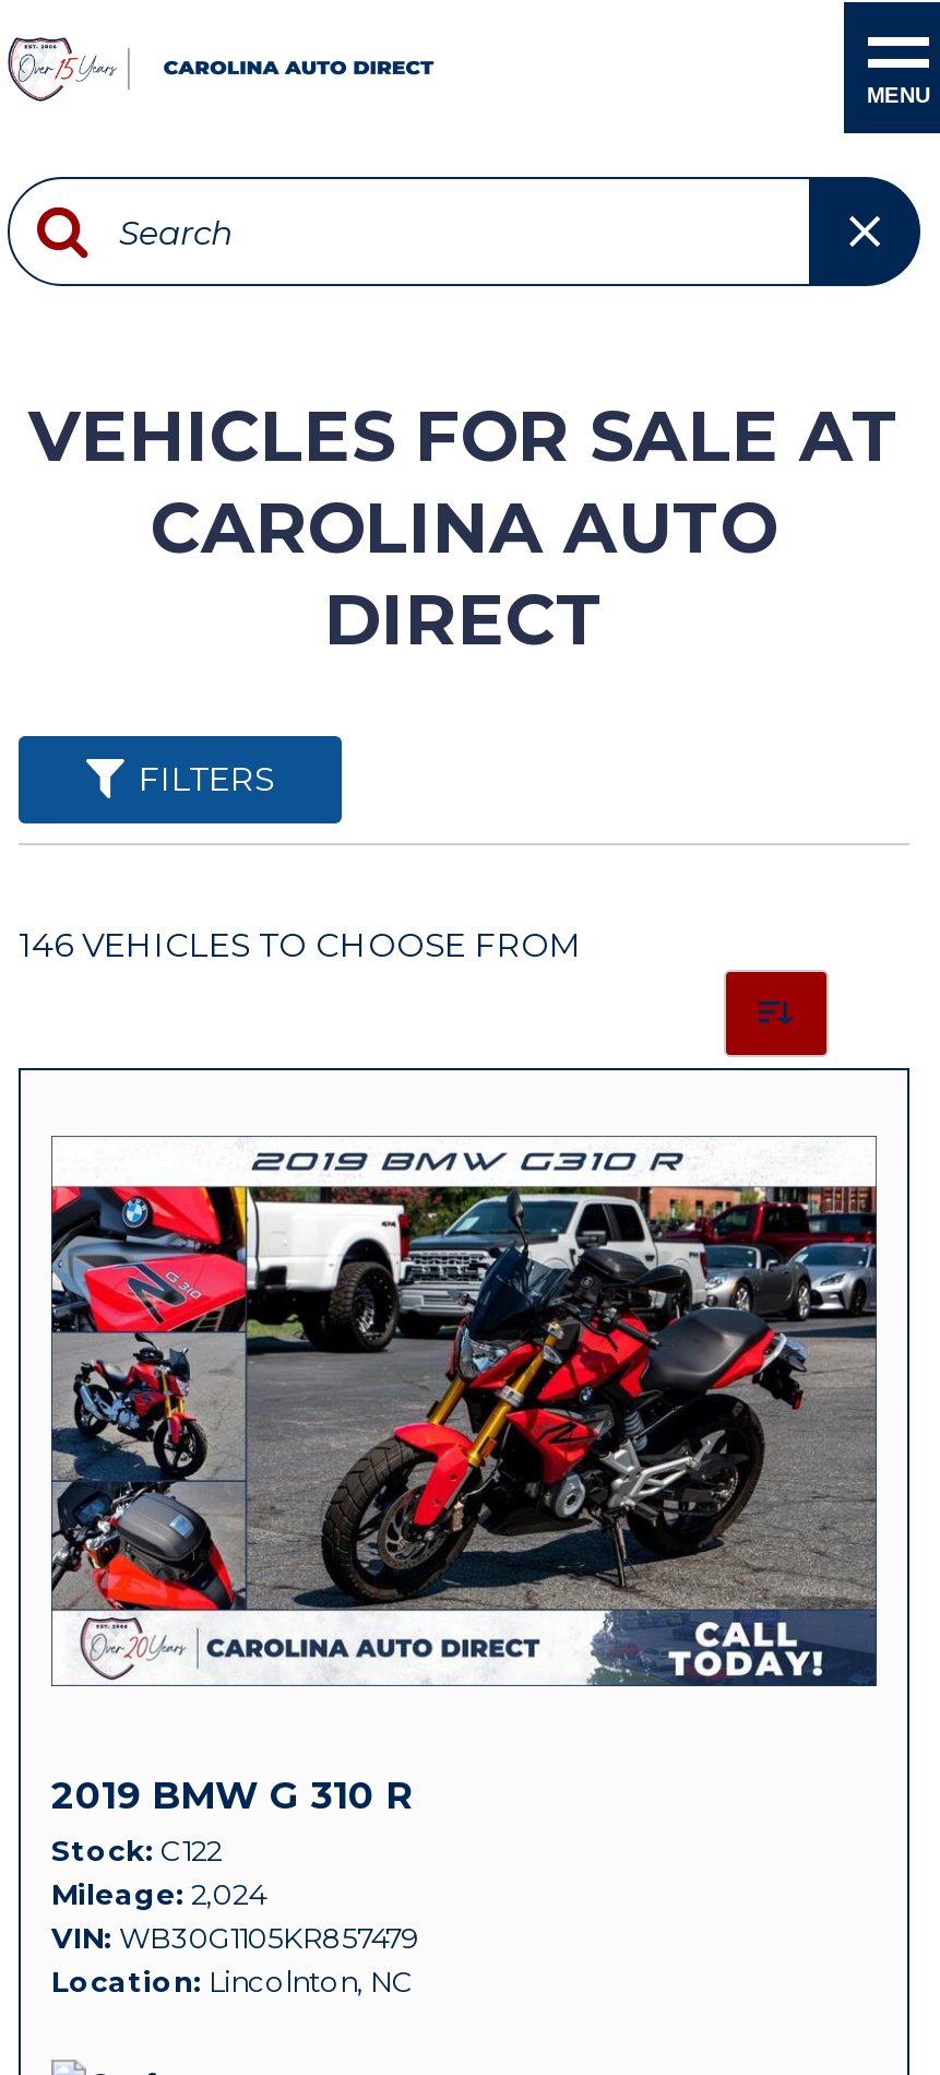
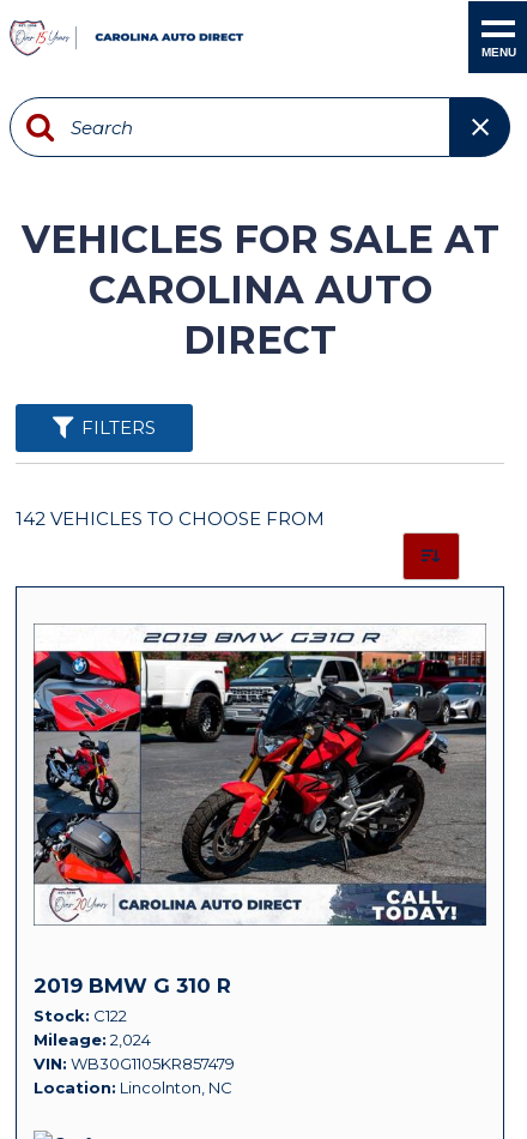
[19,924,582,965] 146 VEHICLES TO CHOOSE FROM -> [16,507,325,530] 142 VEHICLES TO CHOOSE FROM

